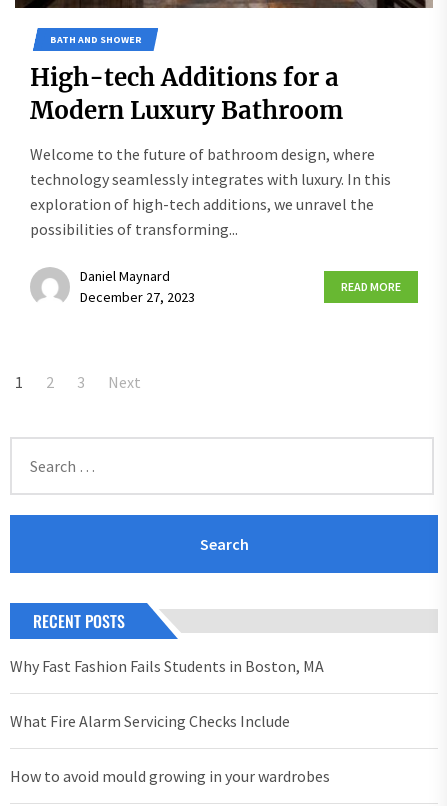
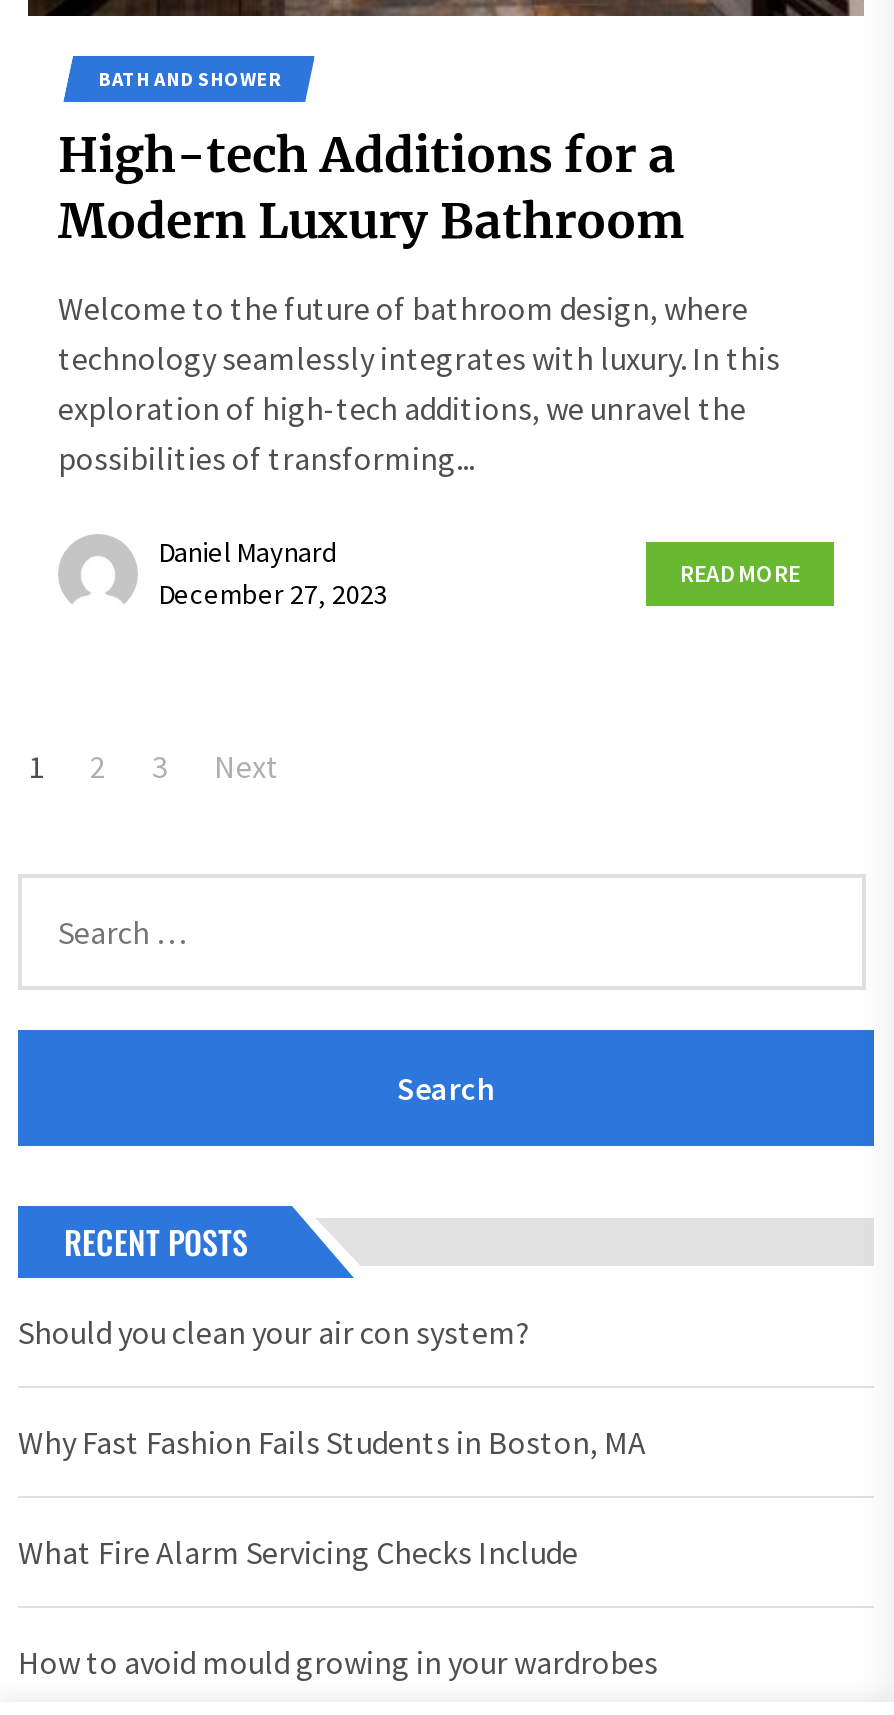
none -> [18,1312,530,1352] Should you clean your air con system?

